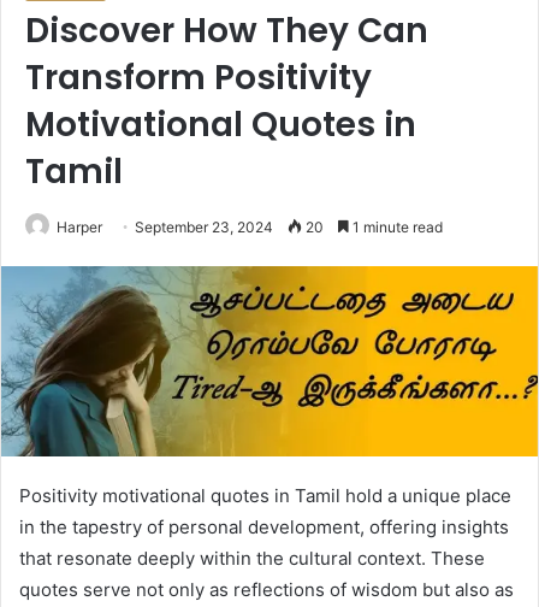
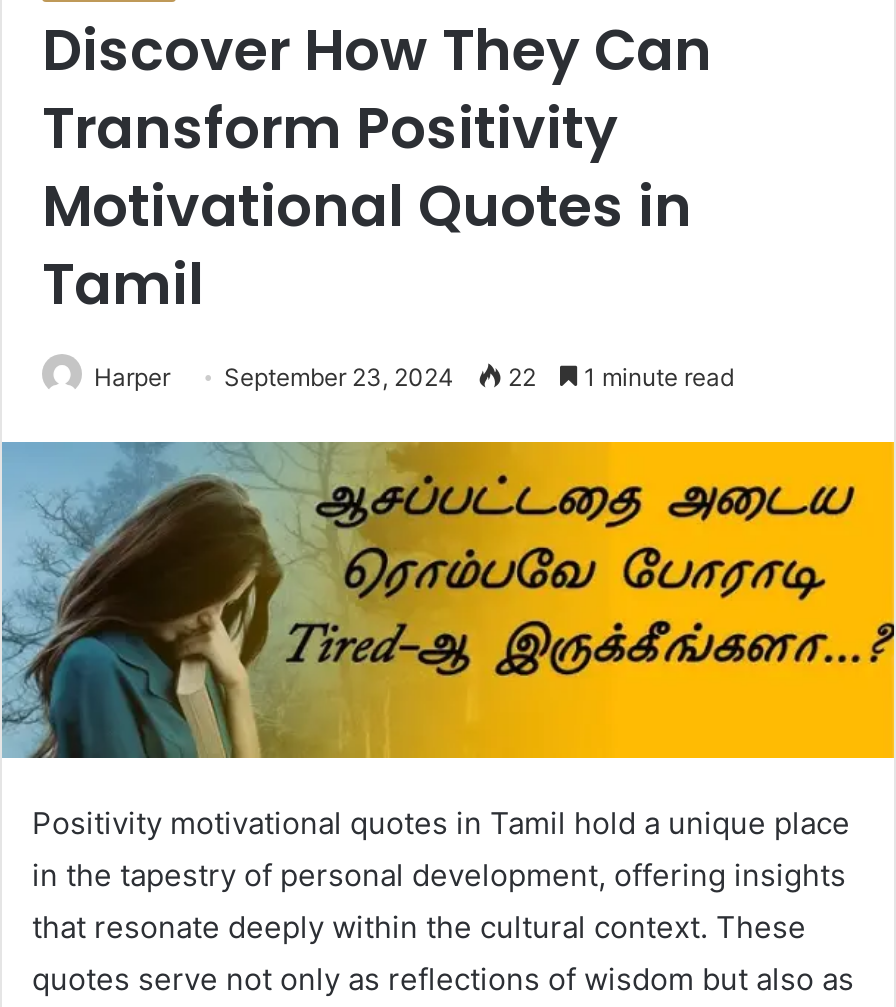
[57,218,443,236] Harper September 23, 2024 20 1 minute read -> [94,362,734,392] Harper September 23, 2024 22 1 minute read

